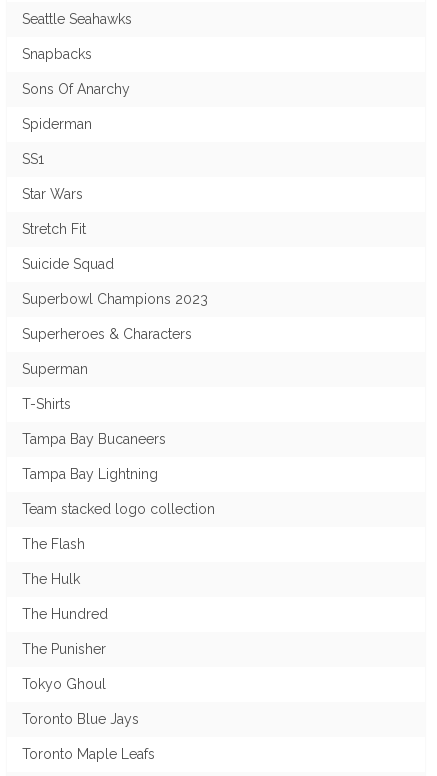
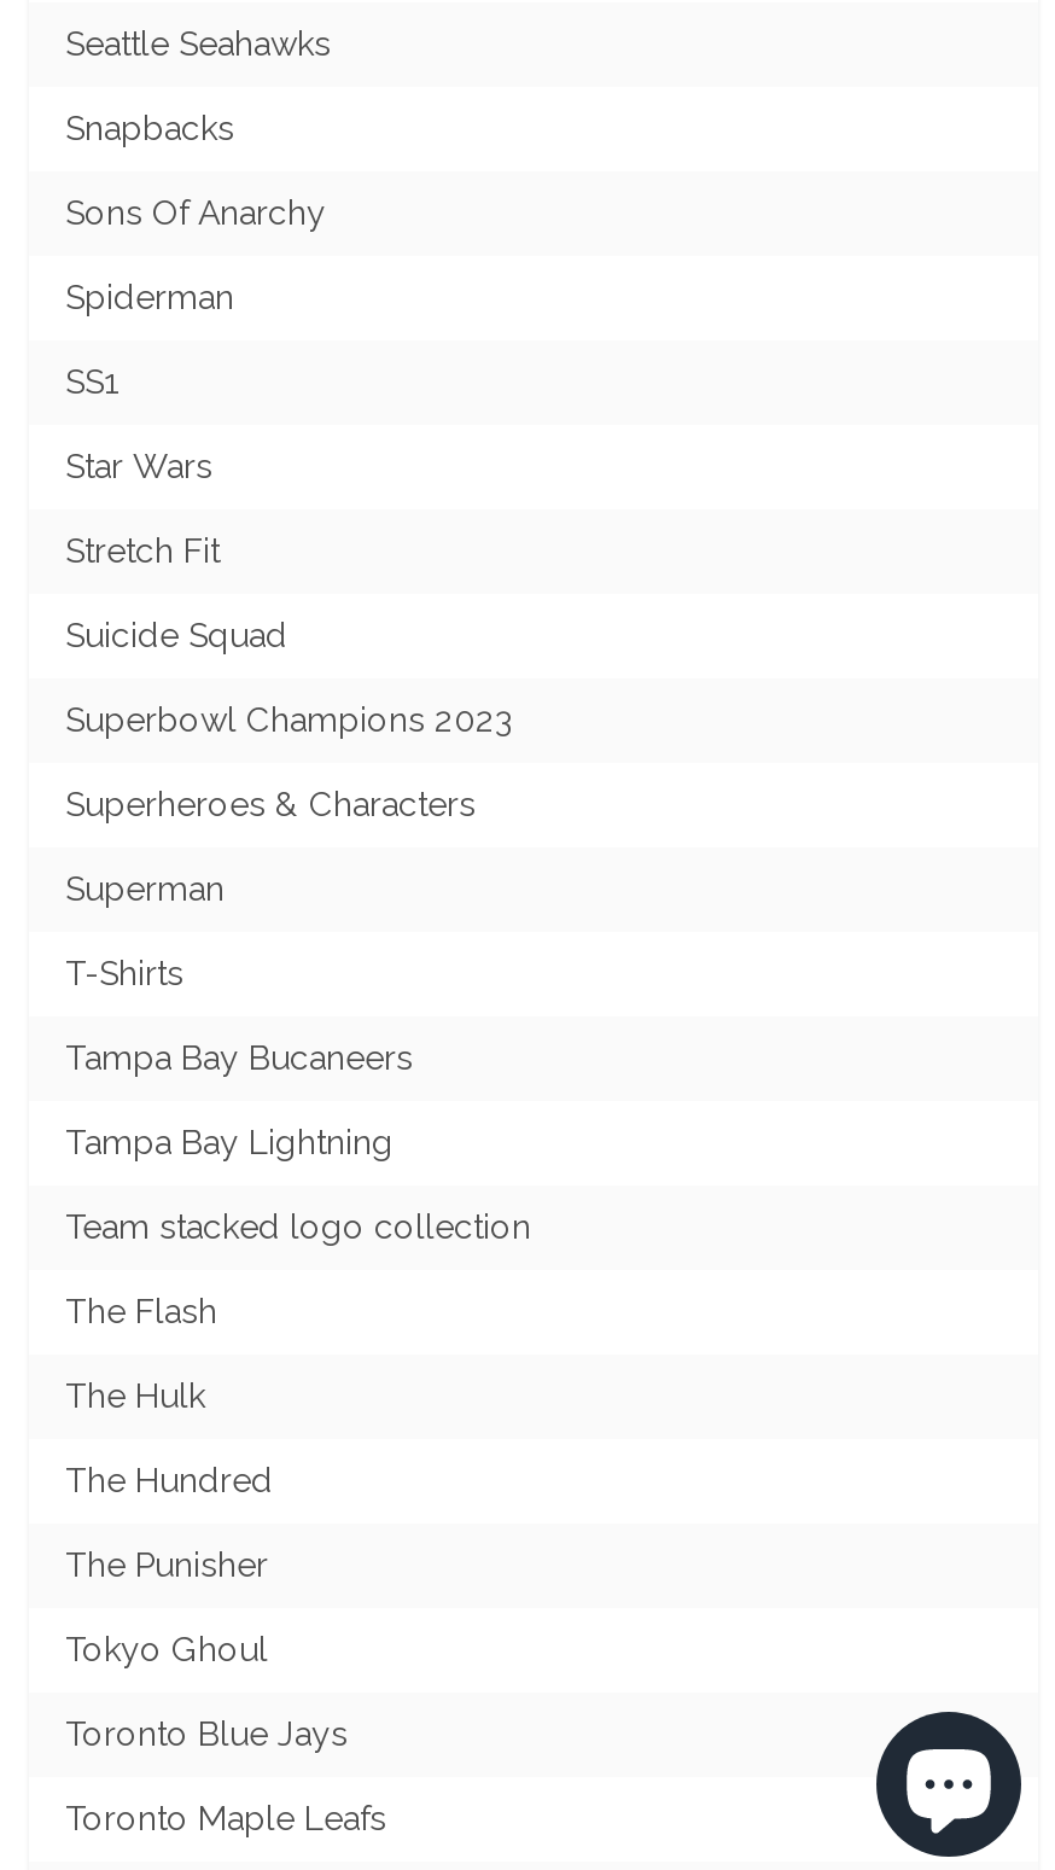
none -> [874,1709,1024,1859] [image]

